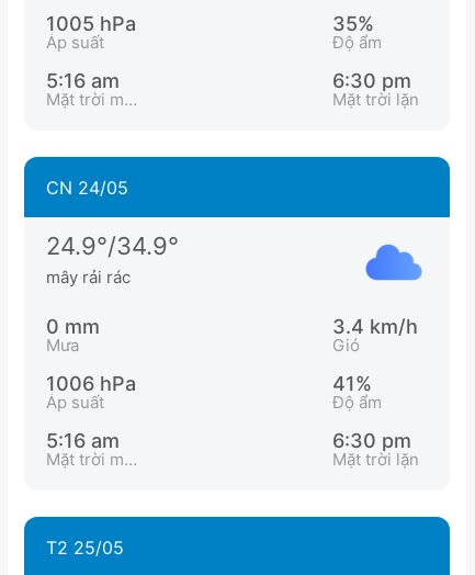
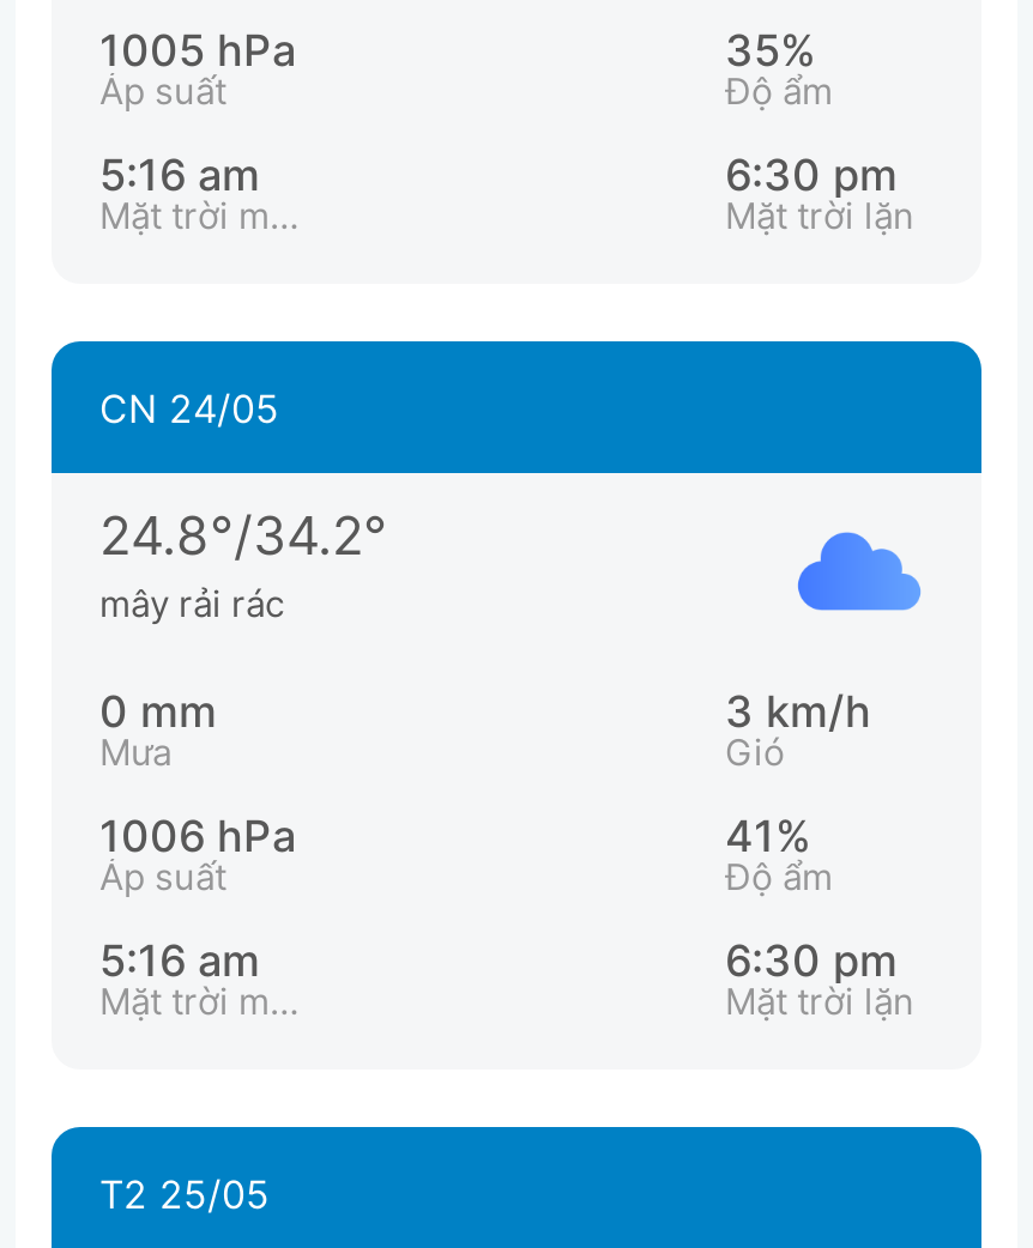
[46,232,179,260] 24.9°/34.9° -> [99,505,387,567] 24.8°/34.2°
[332,315,418,338] 3.4 km/h -> [725,686,871,736] 3 km/h

